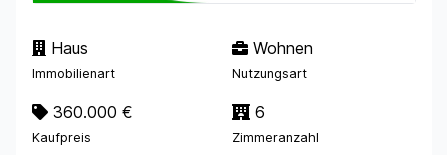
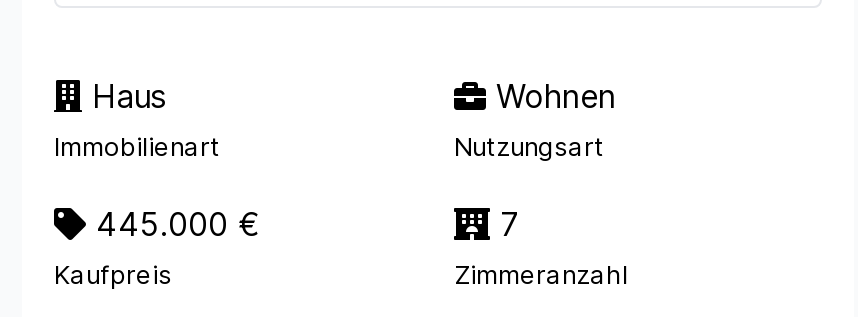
[53,102,133,122] 360.000 € -> [96,204,260,244] 445.000 €
[255,102,265,122] 6 -> [500,204,518,244] 7

